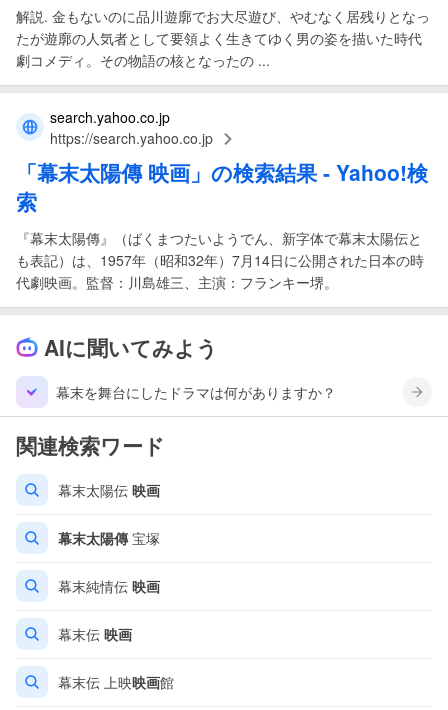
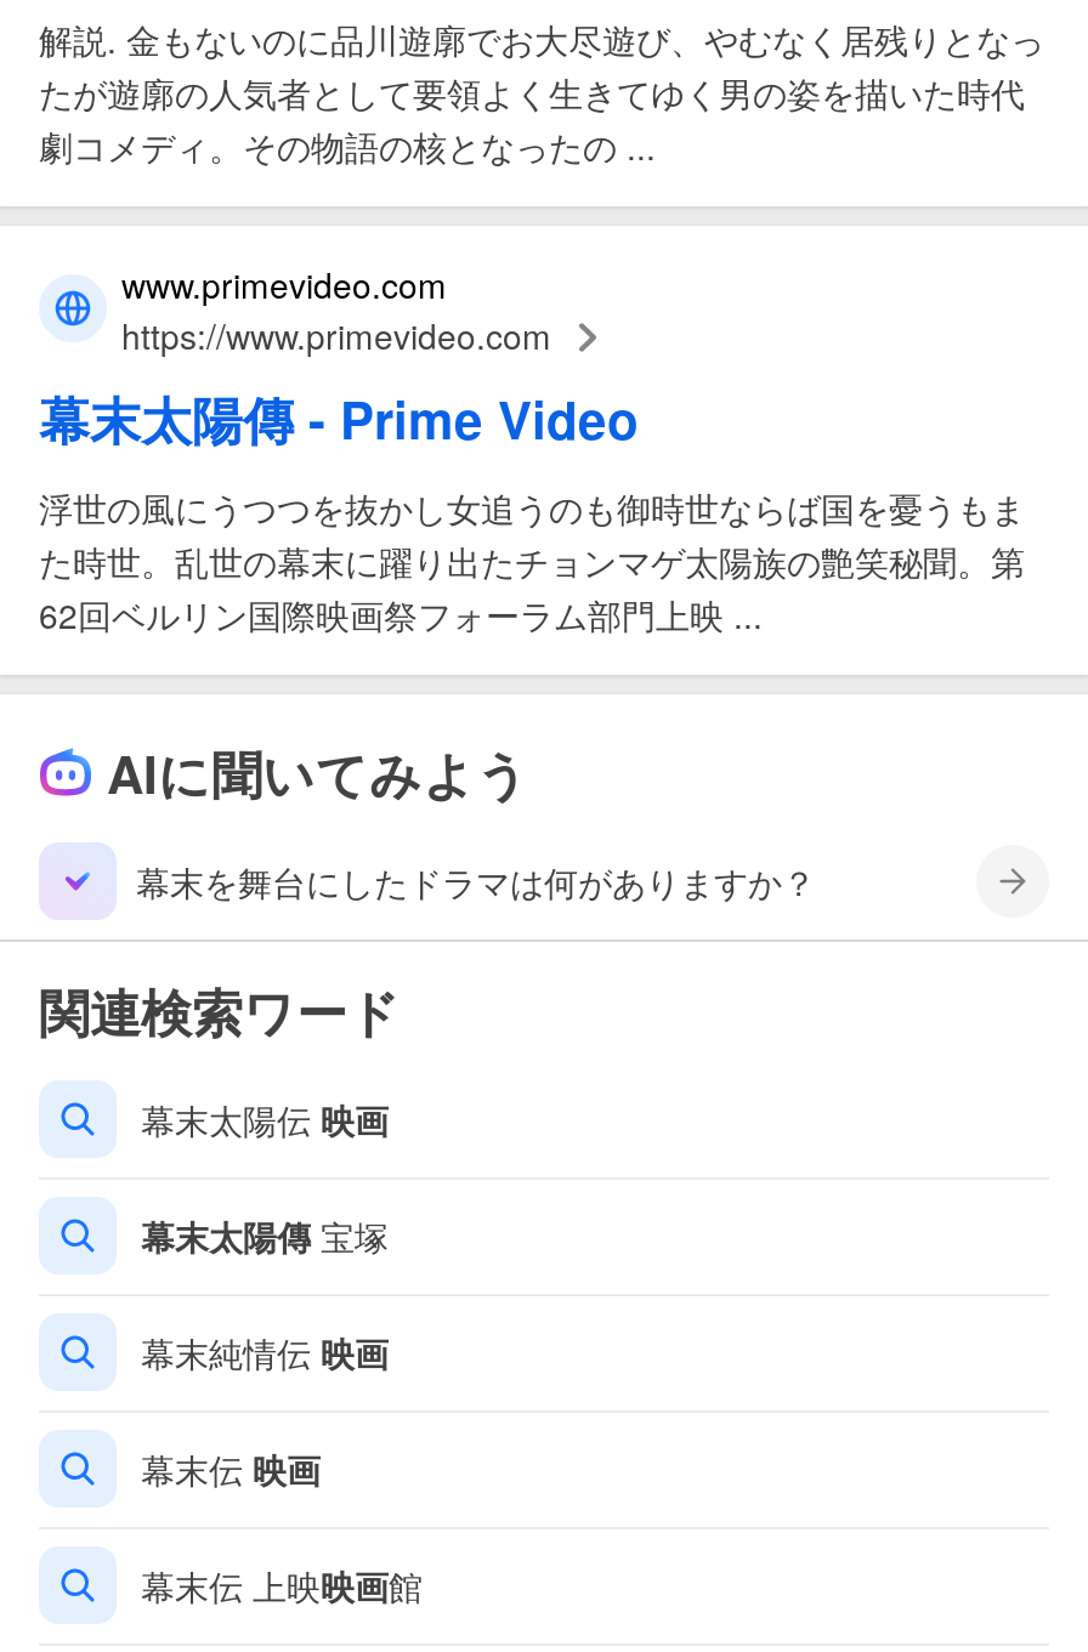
[16,107,428,292] search.yahoo.co.jp | https://search.yahoo.co.jp | 「幕末太陽傳 映画」の検索結果 - Yahoo!検 | 索 | 『幕末太陽傳』（ばくまつたいようでん、新字体で幕末太陽伝と | も表記）は、1957年（昭和32年）7月14日に公開された日本の時 | 代劇映画。監督：川島雄三、主演：フランキー堺。 -> [39,260,1025,638] www.primevideo.com | https://www.primevideo.com | 幕末太陽傳 - Prime Video | 浮世の風にうつつを抜かし女追うのも御時世ならば国を憂うもま | た時世。乱世の幕末に躍り出たチョンマゲ太陽族の艶笑秘聞。第 | 62回ベルリン国際映画祭フォーラム部門上映 ...

